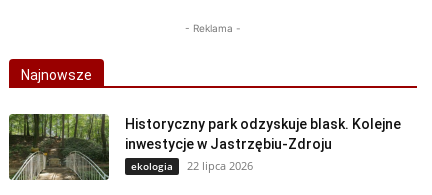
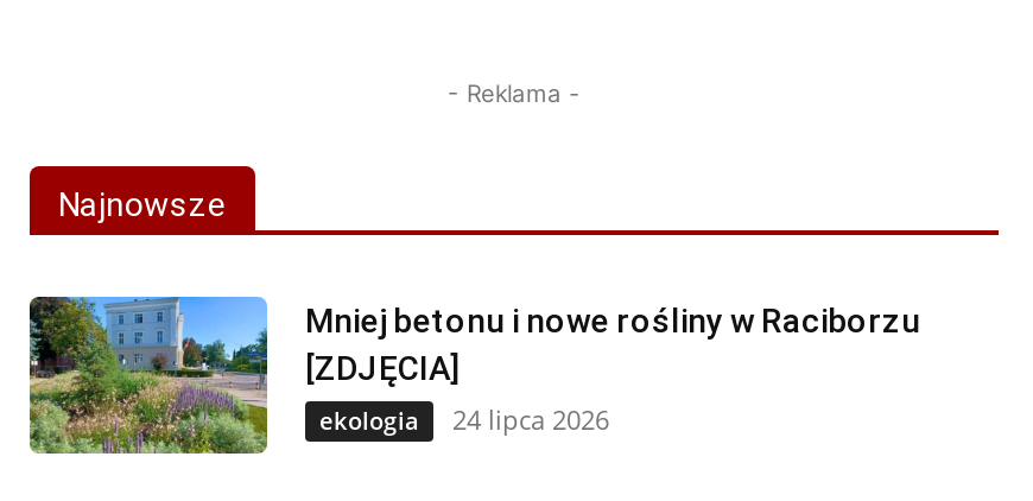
[9,113,401,180] [image] | Historyczny park odzyskuje blask. Kolejne | inwestycje w Jastrzębiu-Zdroju -> [27,294,920,454] [image] | Mniej betonu i nowe rośliny w Raciborzu | [ZDJĘCIA]
[131,157,253,172] ekologia 22 lipca 2026 -> [319,400,609,436] ekologia 24 lipca 2026

